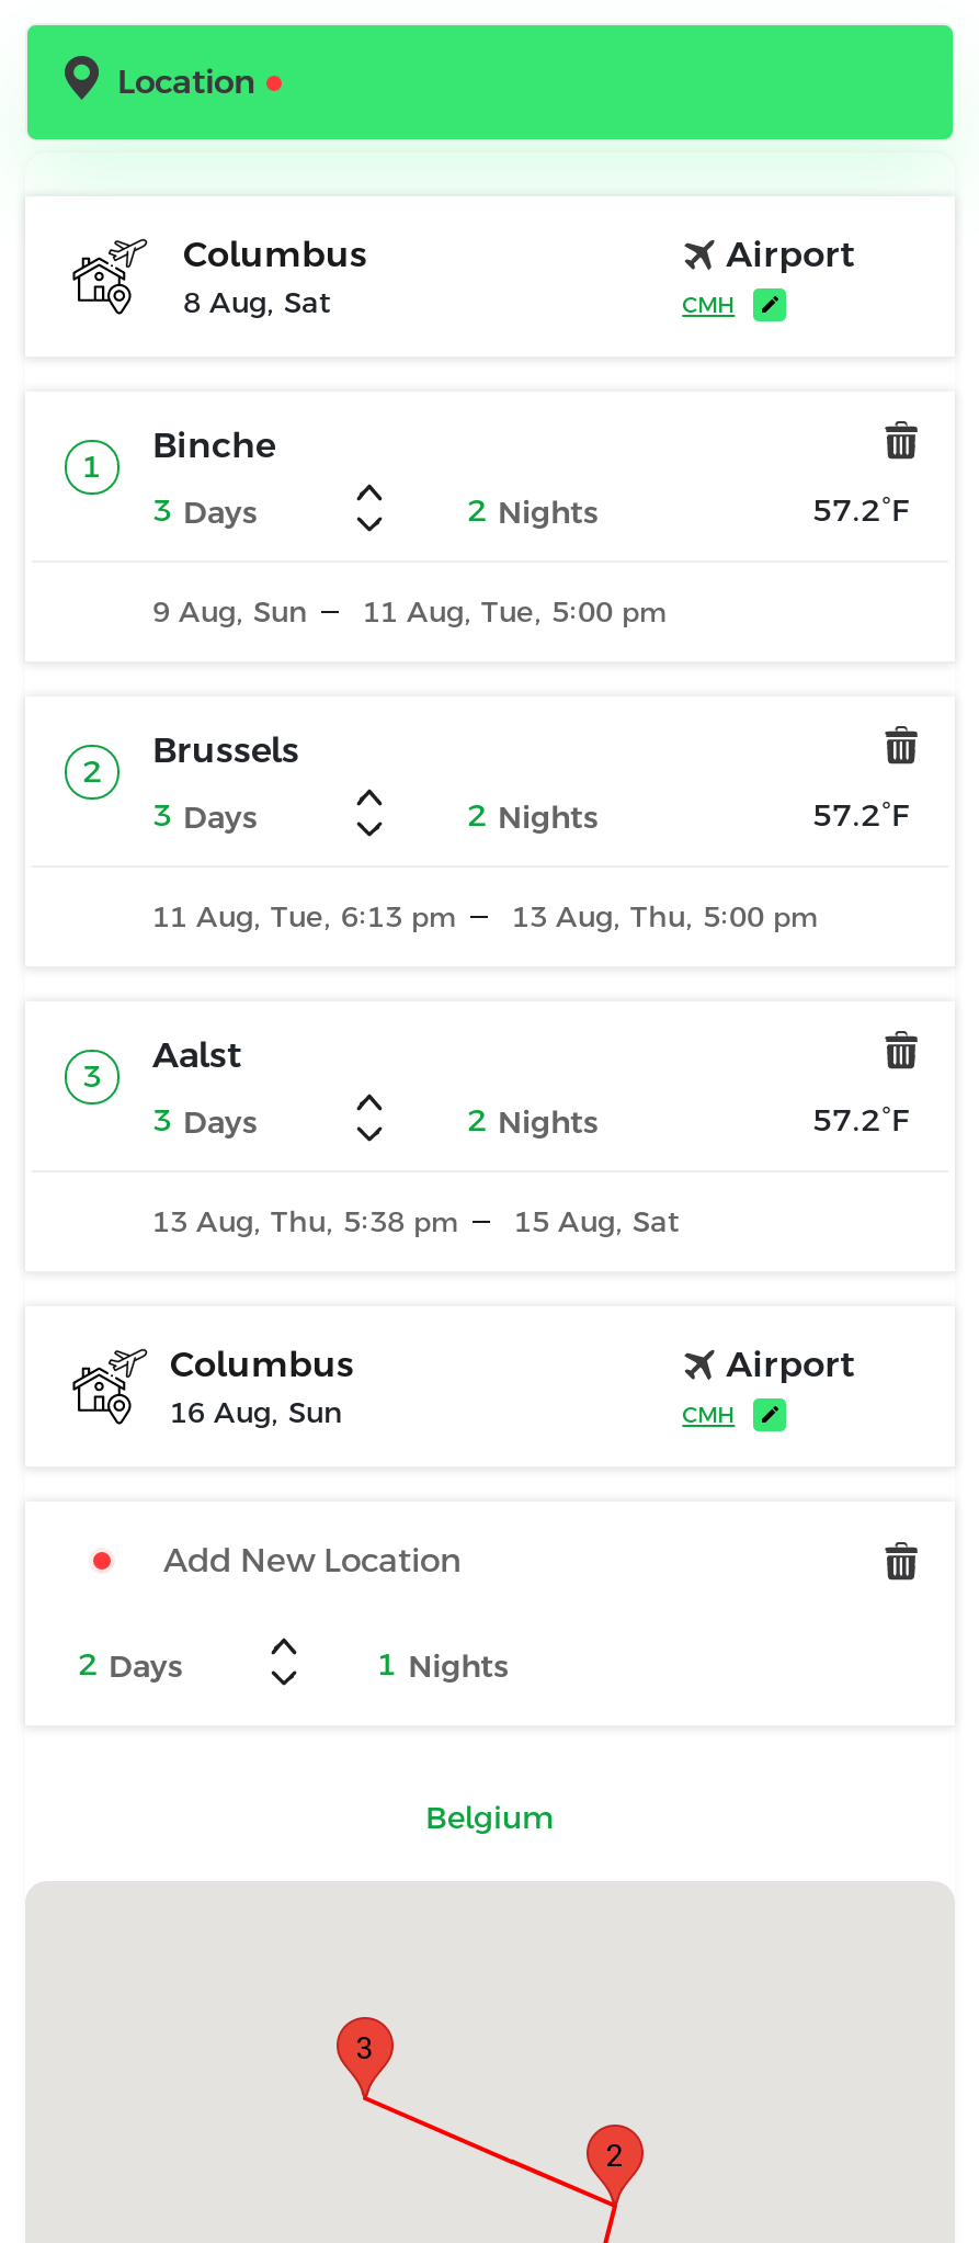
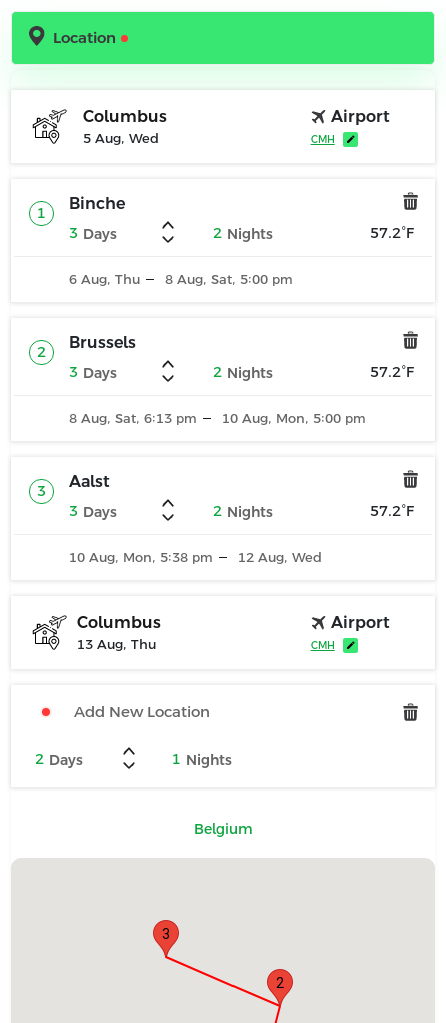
[183,286,330,319] 8 Aug, Sat -> [83,131,159,146] 5 Aug, Wed
[152,596,308,628] 9 Aug, Sun -> [69,272,140,287] 6 Aug, Thu
[363,596,668,628] 11 Aug, Tue, 5:00 pm -> [165,272,293,287] 8 Aug, Sat, 5:00 pm
[152,900,457,933] 11 Aug, Tue, 6:13 pm -> [69,411,197,426] 8 Aug, Sat, 6:13 pm
[512,900,819,933] 13 Aug, Thu, 5:00 pm -> [222,411,366,426] 10 Aug, Mon, 5:00 pm
[152,1205,459,1238] 13 Aug, Thu, 5:38 pm -> [69,550,213,565] 10 Aug, Mon, 5:38 pm
[514,1205,679,1238] 15 Aug, Sat -> [238,550,322,565] 12 Aug, Wed
[170,1396,343,1429] 16 Aug, Sun -> [77,637,156,652] 13 Aug, Thu

